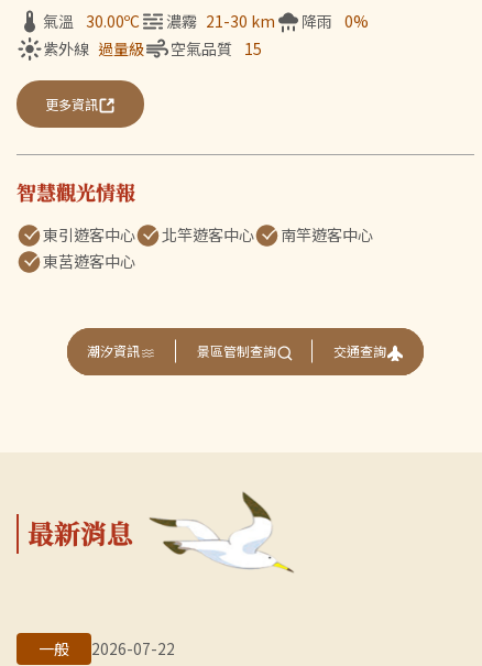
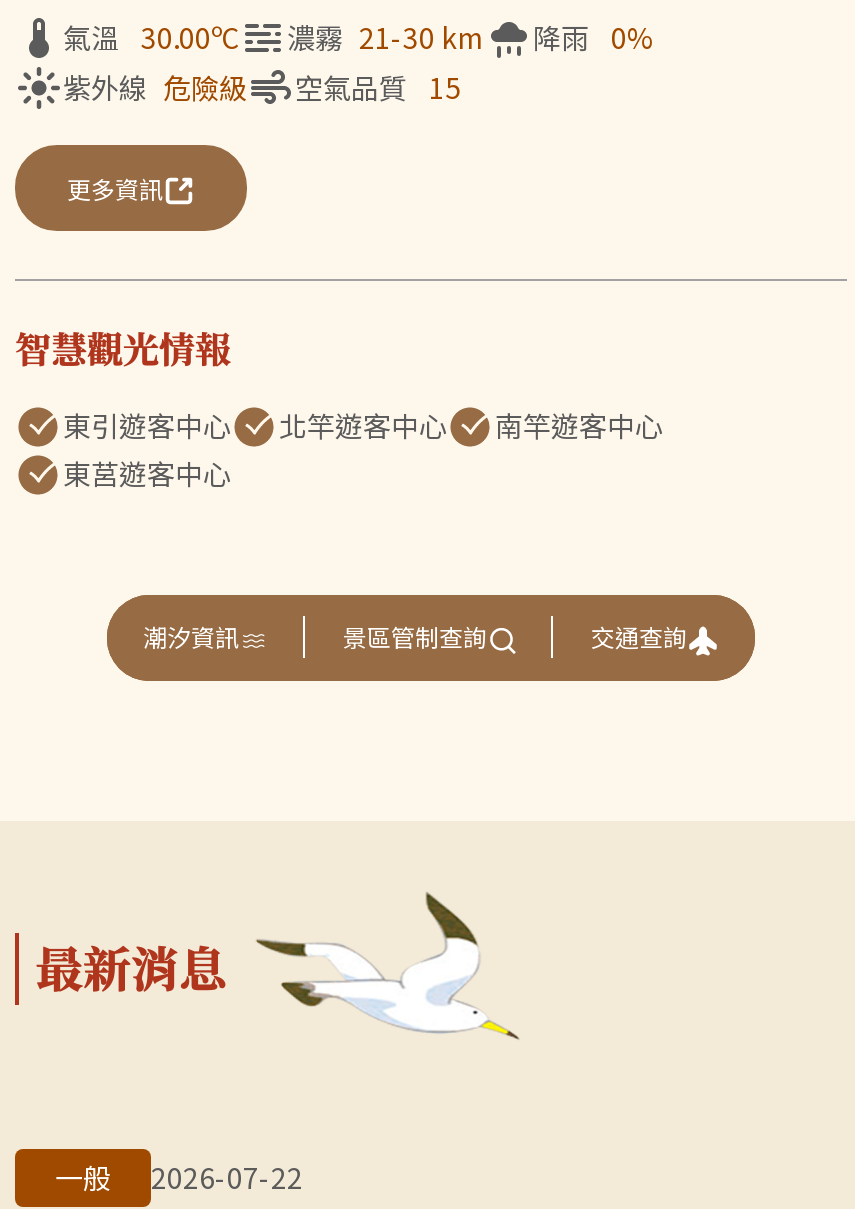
[43,38,144,60] 紫外線 過量級 -> [63,67,247,107] 紫外線 危險級

